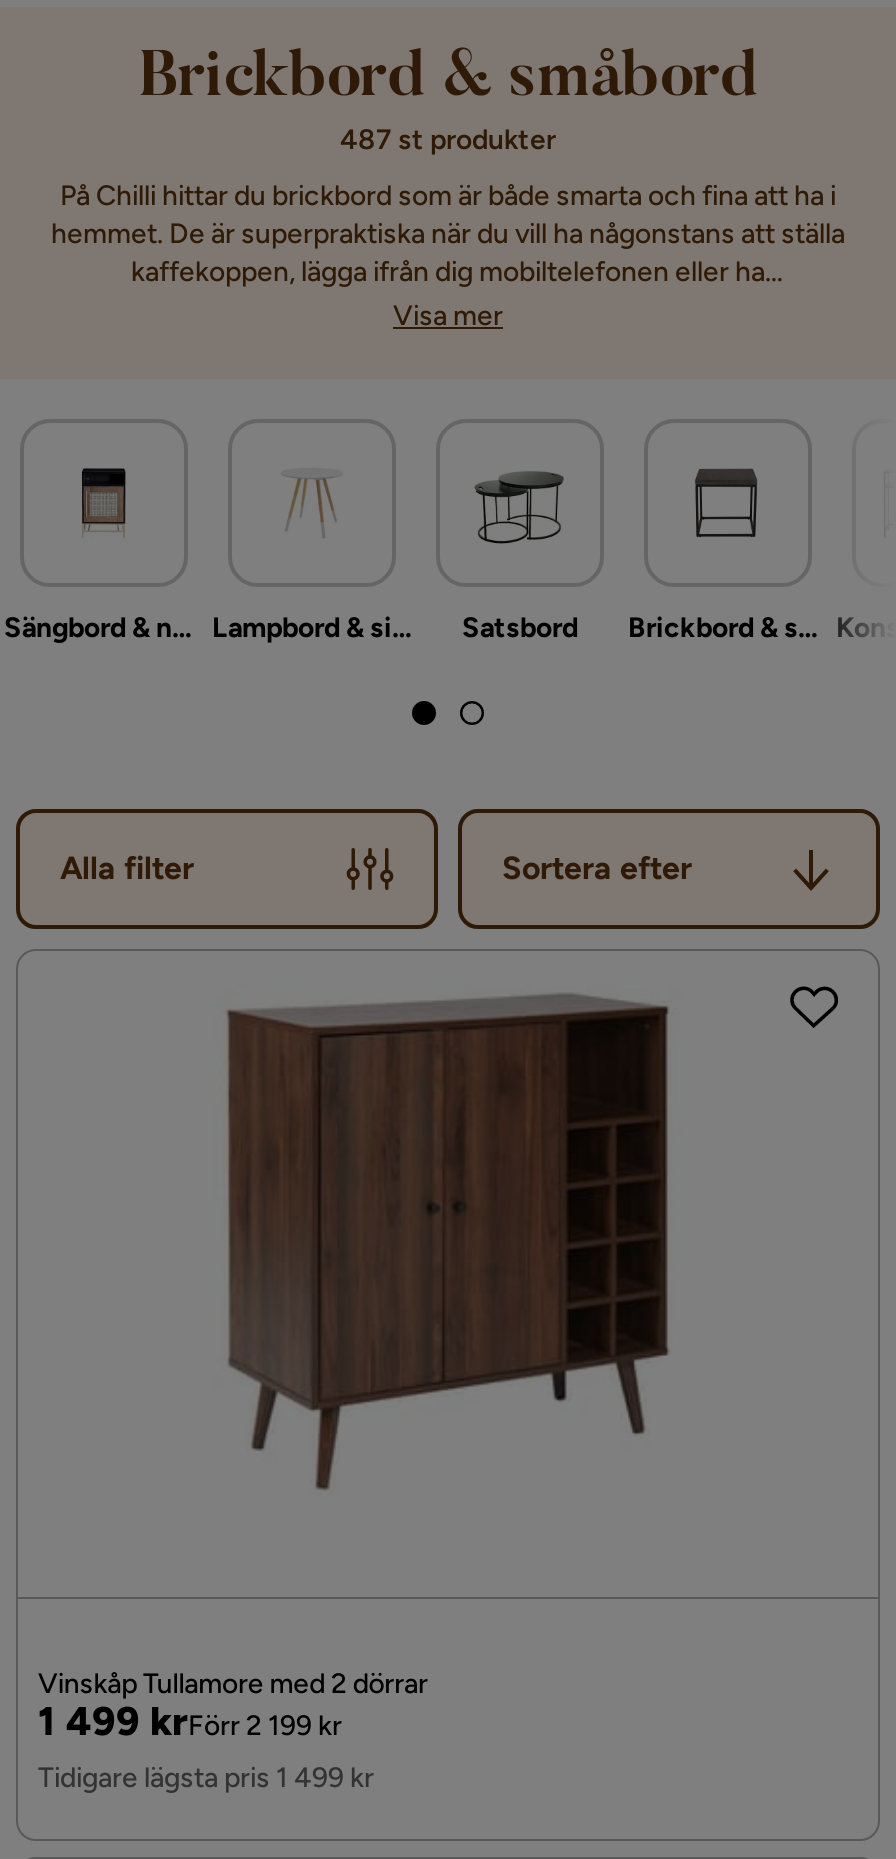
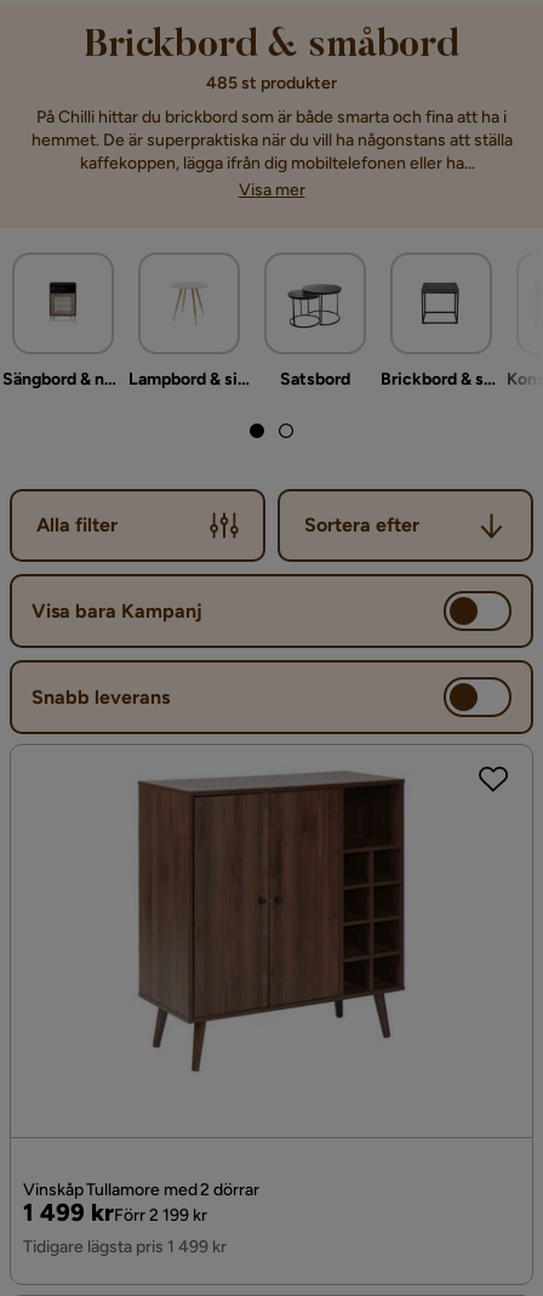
[340,123,556,157] 487 st produkter -> [206,73,337,93] 485 st produkter
none -> [32,599,202,622] Visa bara Kampanj
none -> [32,685,170,708] Snabb leverans

